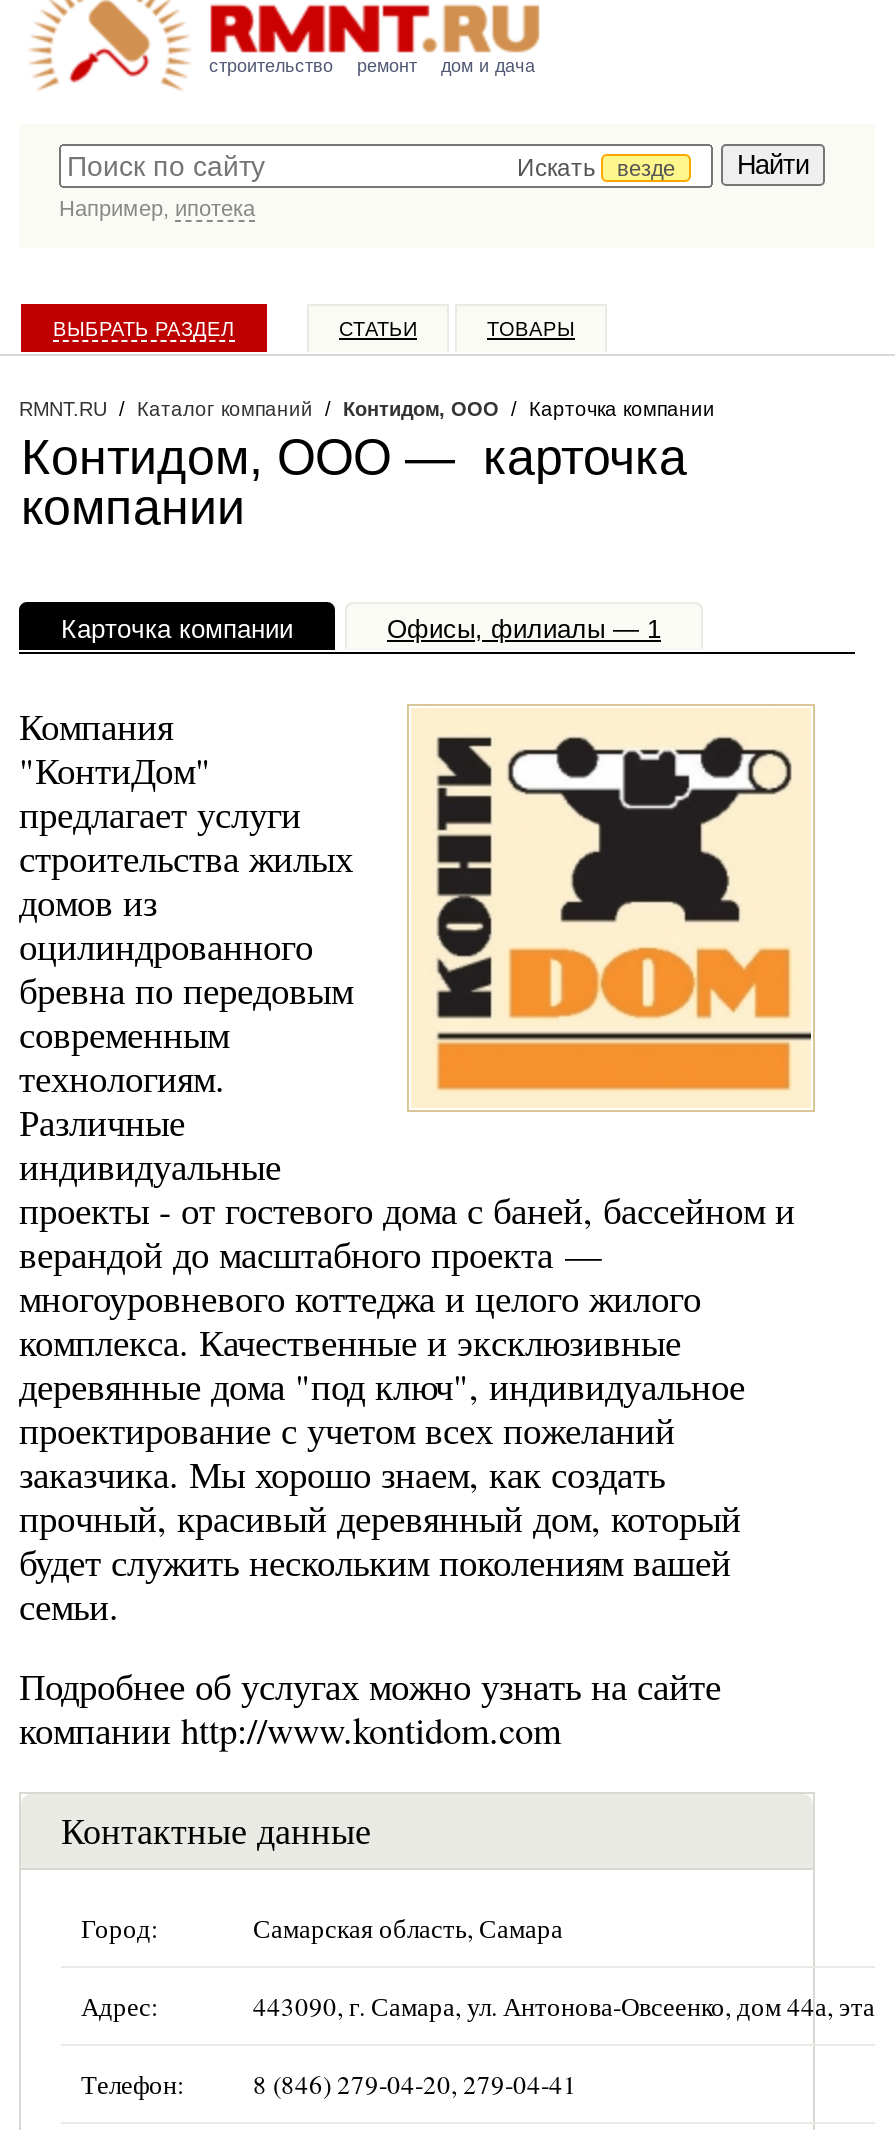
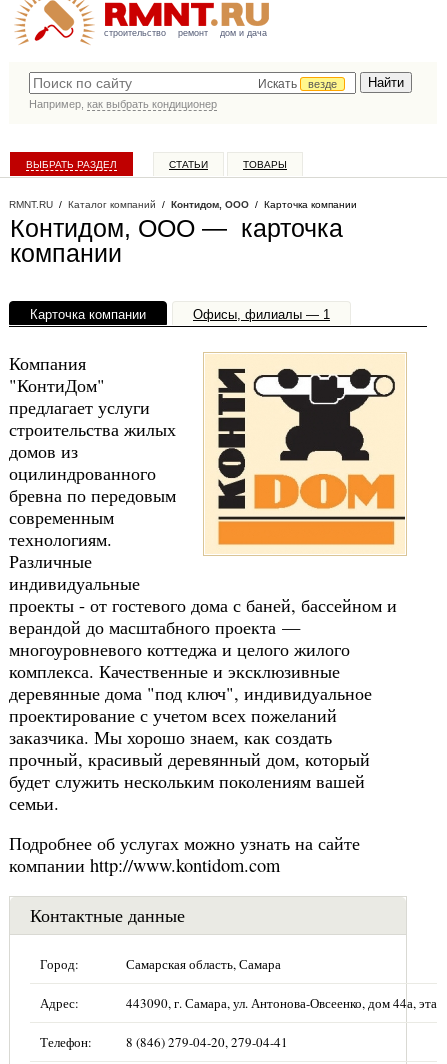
[59,196,255,220] Например, ипотека -> [29,98,217,110] Например, как выбрать кондиционер

